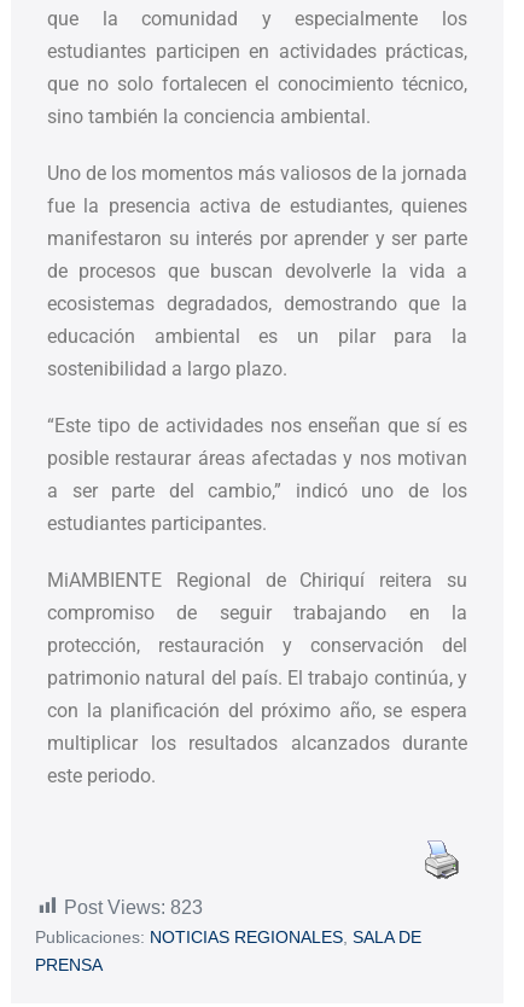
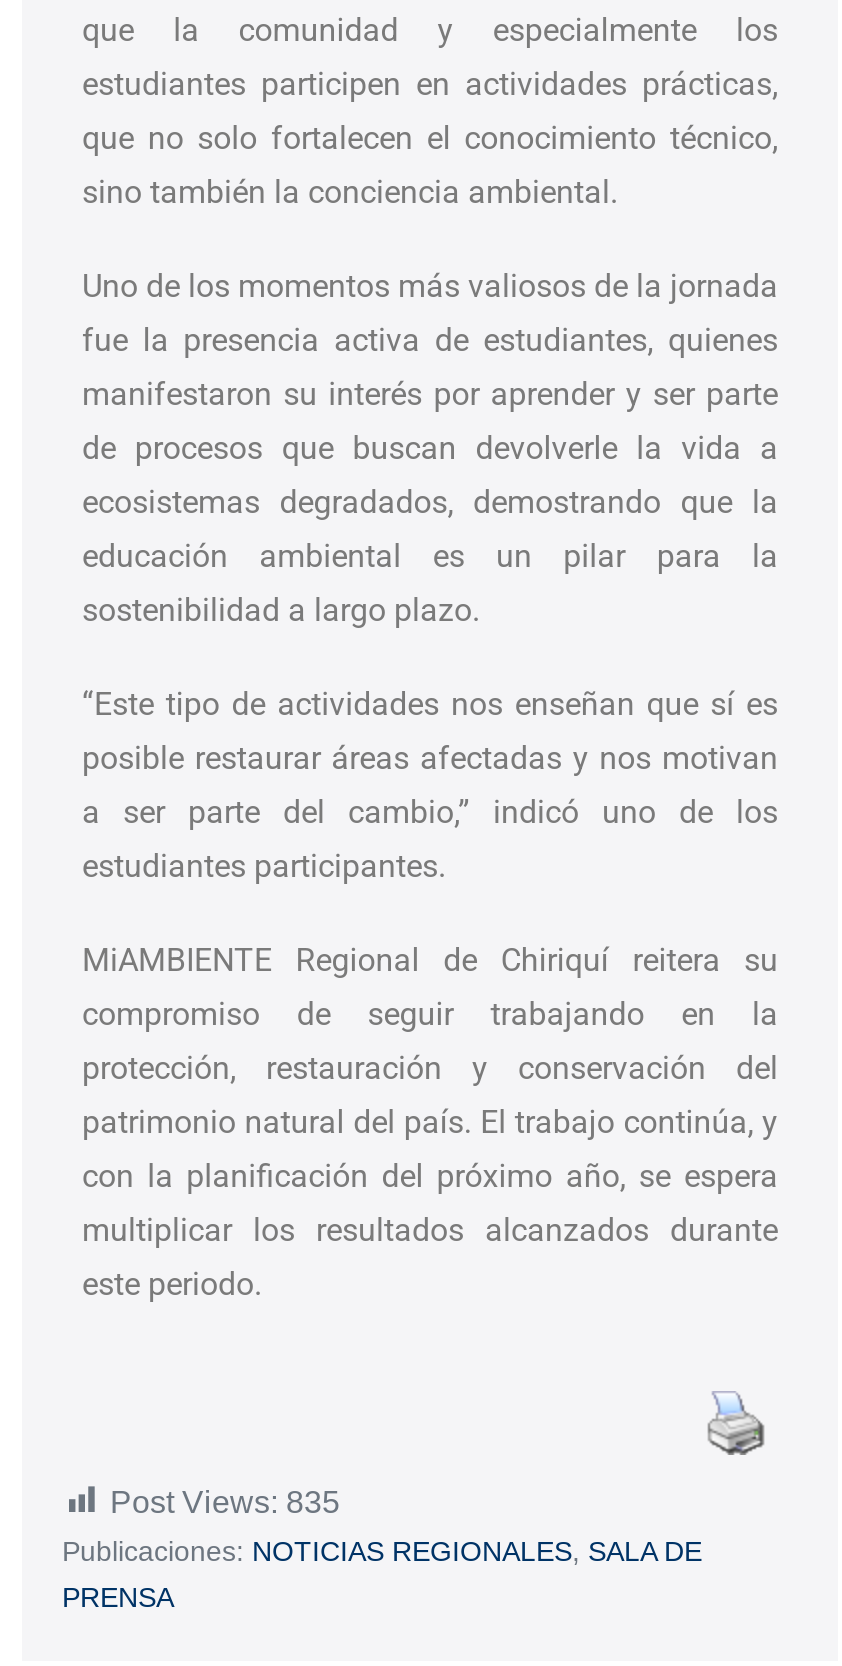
[64,897,203,917] Post Views: 823 -> [110,1484,340,1518] Post Views: 835

